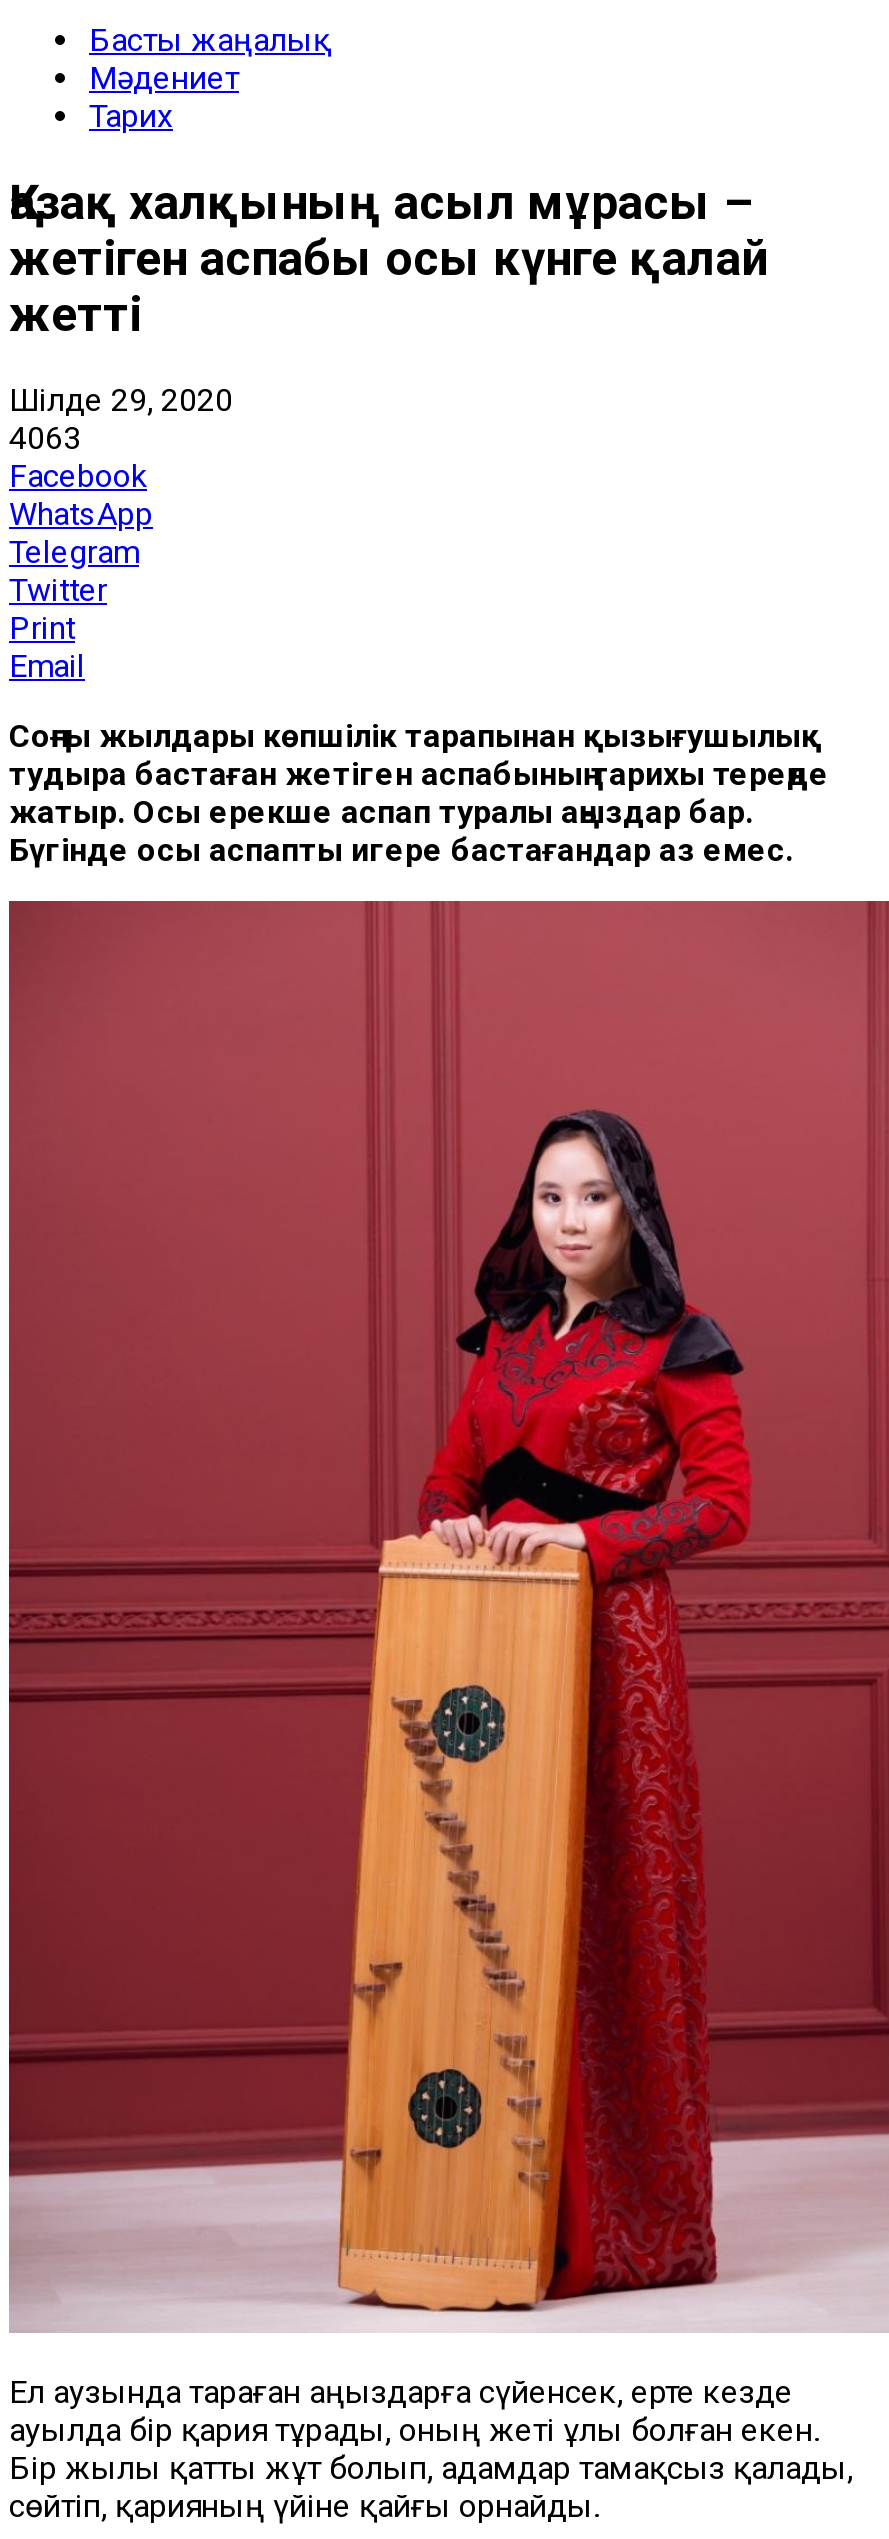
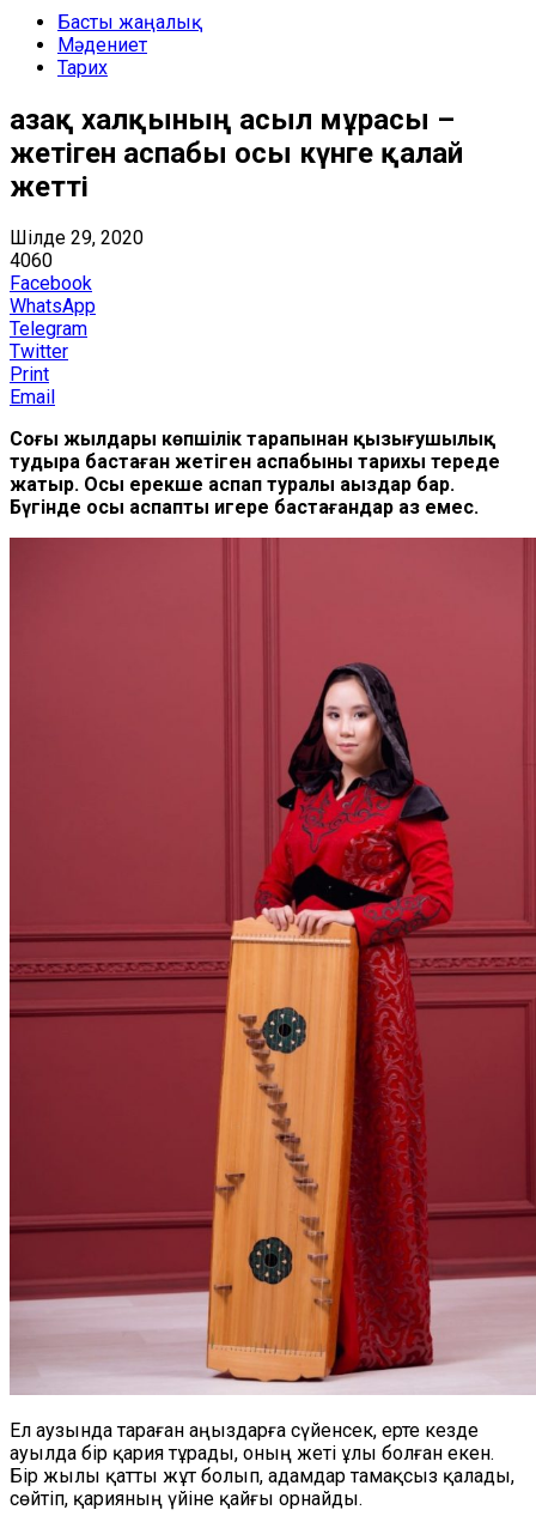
[9,420,81,458] 4063 -> [10,250,53,272] 4060

